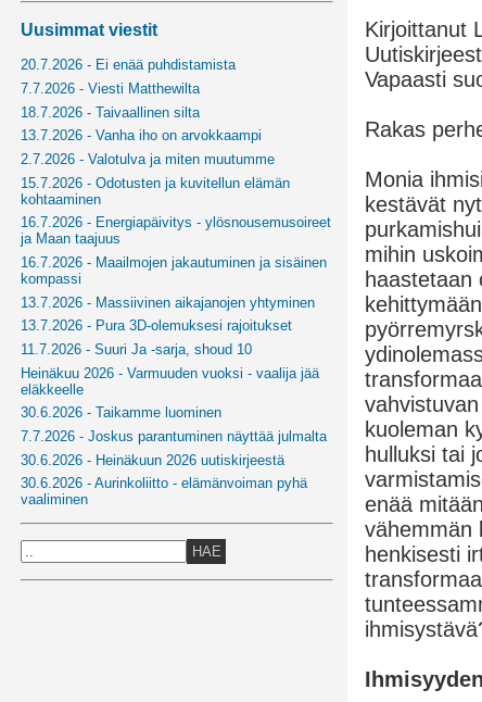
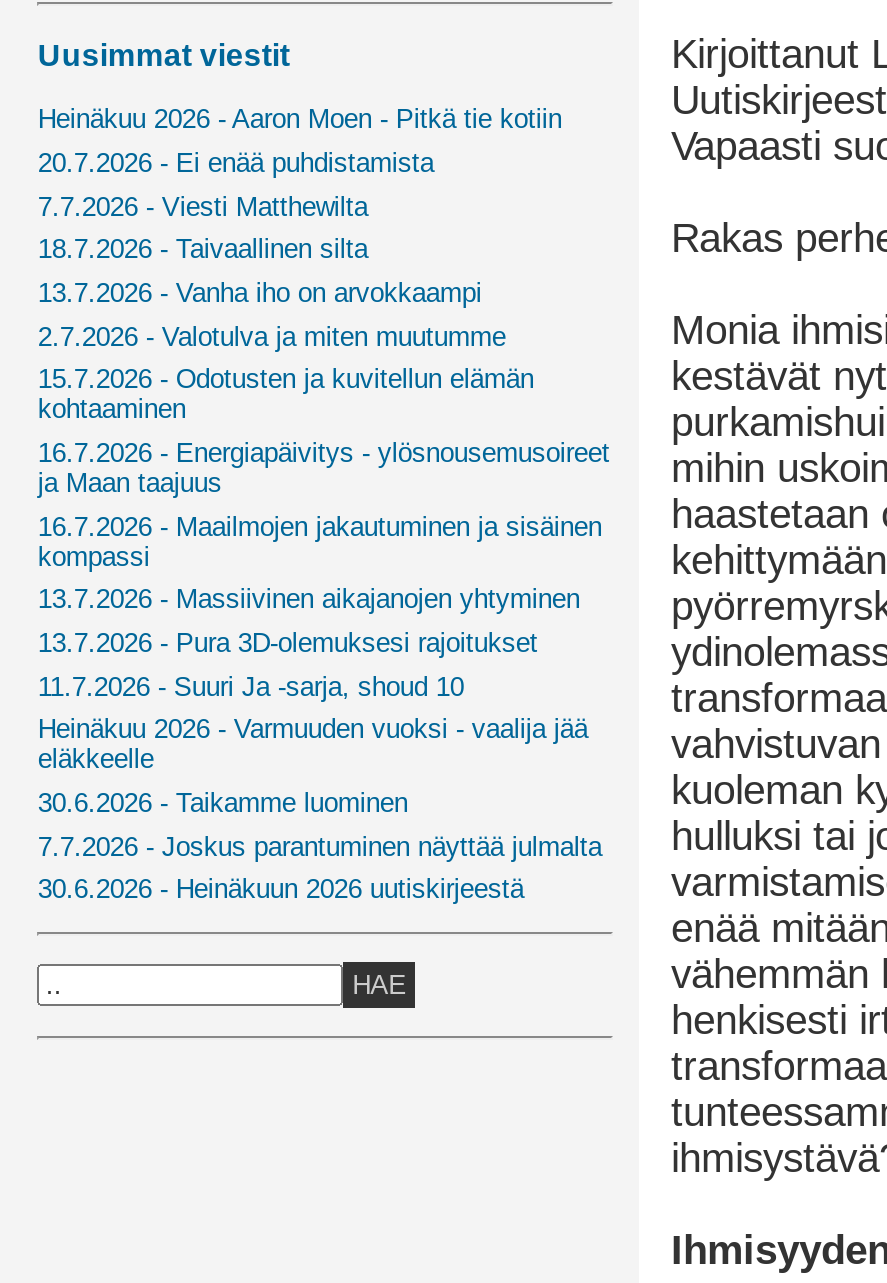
moved [21,57,331,468] -> [38,148,610,904]: 20.7.2026 - Ei enää puhdistamista | 7.7.2026 - Viesti Matthewilta | 18.7.2026 - Taivaallinen silta | ... | 7.7.2026 - Joskus parantuminen näyttää julmalta | 30.6.2026 - Heinäkuun 2026 uutiskirjeestä
none -> [38,105,562,135] Heinäkuu 2026 - Aaron Moen - Pitkä tie kotiin
[21,475,308,508] 30.6.2026 - Aurinkoliitto - elämänvoiman pyhä | vaaliminen -> none

